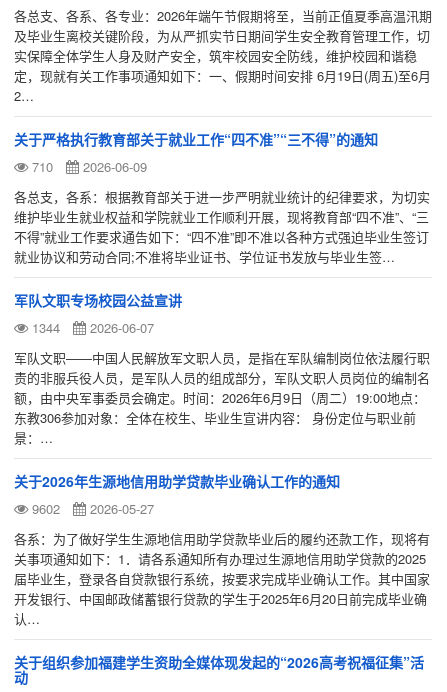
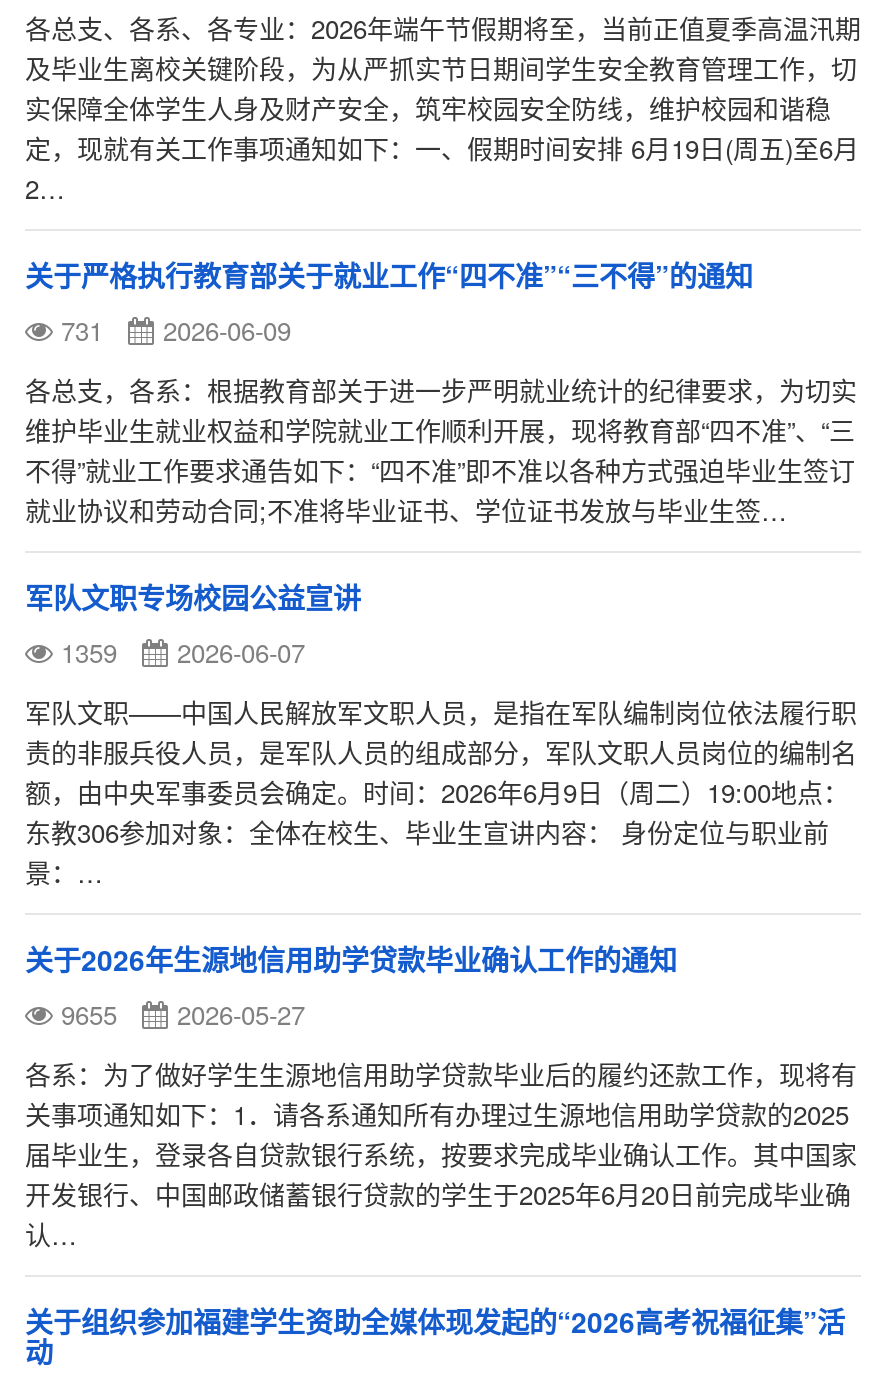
[28,157,147,176] 710 2026-06-09 -> [53,311,291,349] 731 2026-06-09
[28,318,154,337] 1344 2026-06-07 -> [53,633,305,671] 1359 2026-06-07
[28,499,154,518] 9602 2026-05-27 -> [53,995,305,1033] 9655 2026-05-27

